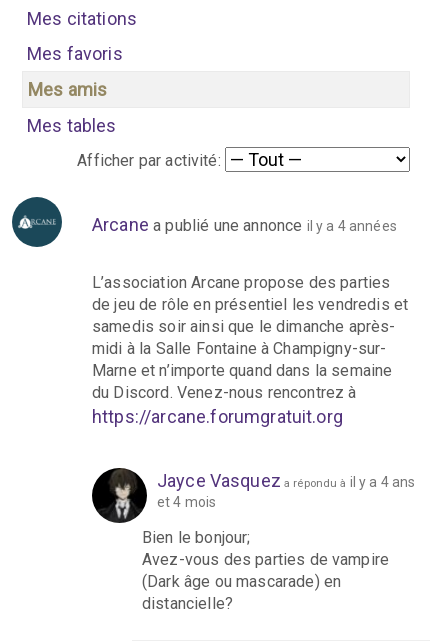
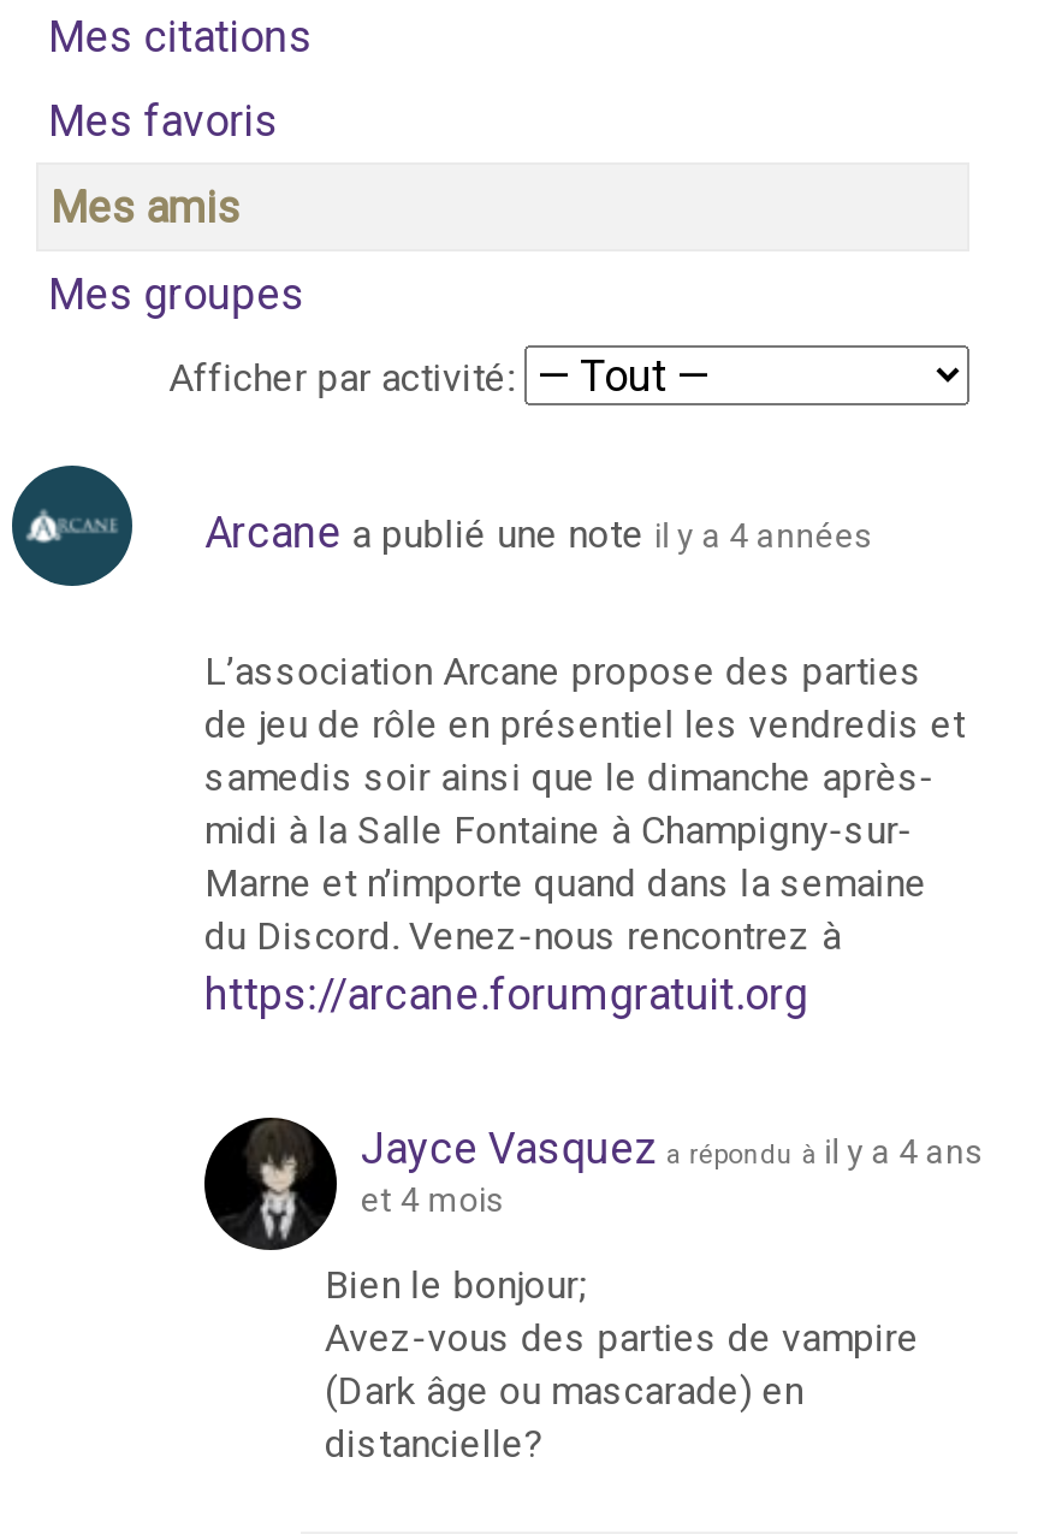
[27,115,117,136] Mes tables -> [48,268,305,319] Mes groupes
[92,214,397,235] Arcane a publié une annonce il y a 4 années -> [204,507,872,557] Arcane a publié une note il y a 4 années

